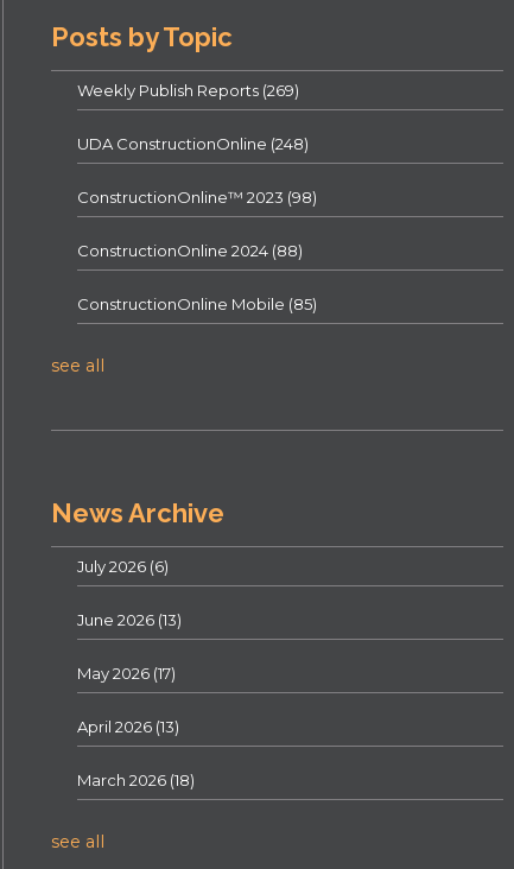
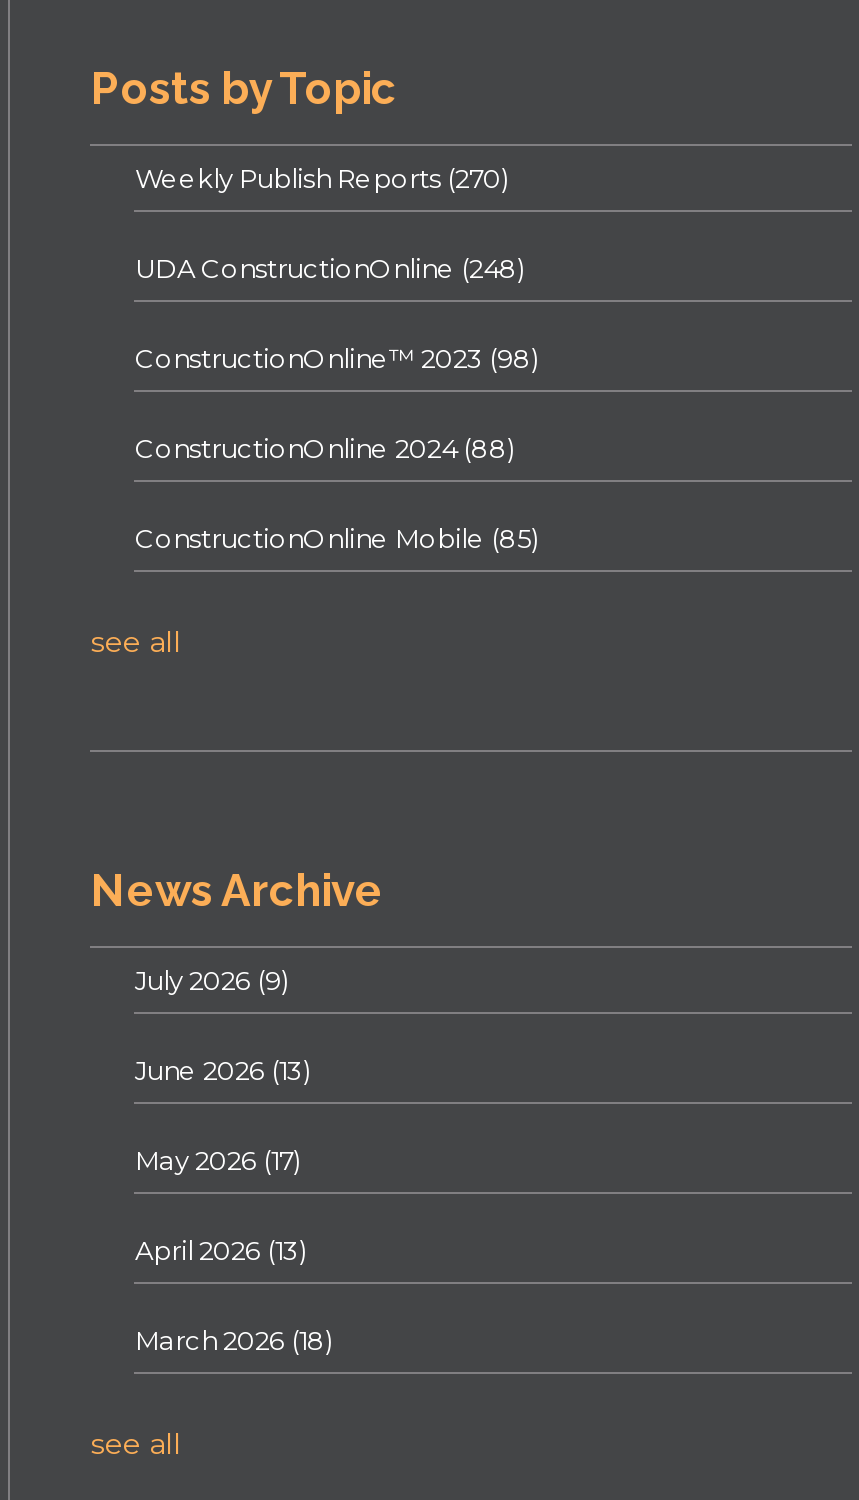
[78,80,300,99] Weekly Publish Reports (269) -> [135,161,509,193] Weekly Publish Reports (270)
[78,556,169,575] July 2026 (6) -> [135,963,289,995] July 2026 (9)

